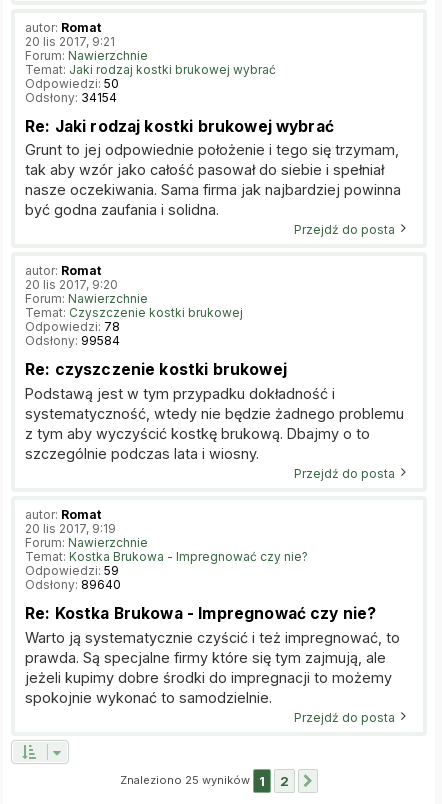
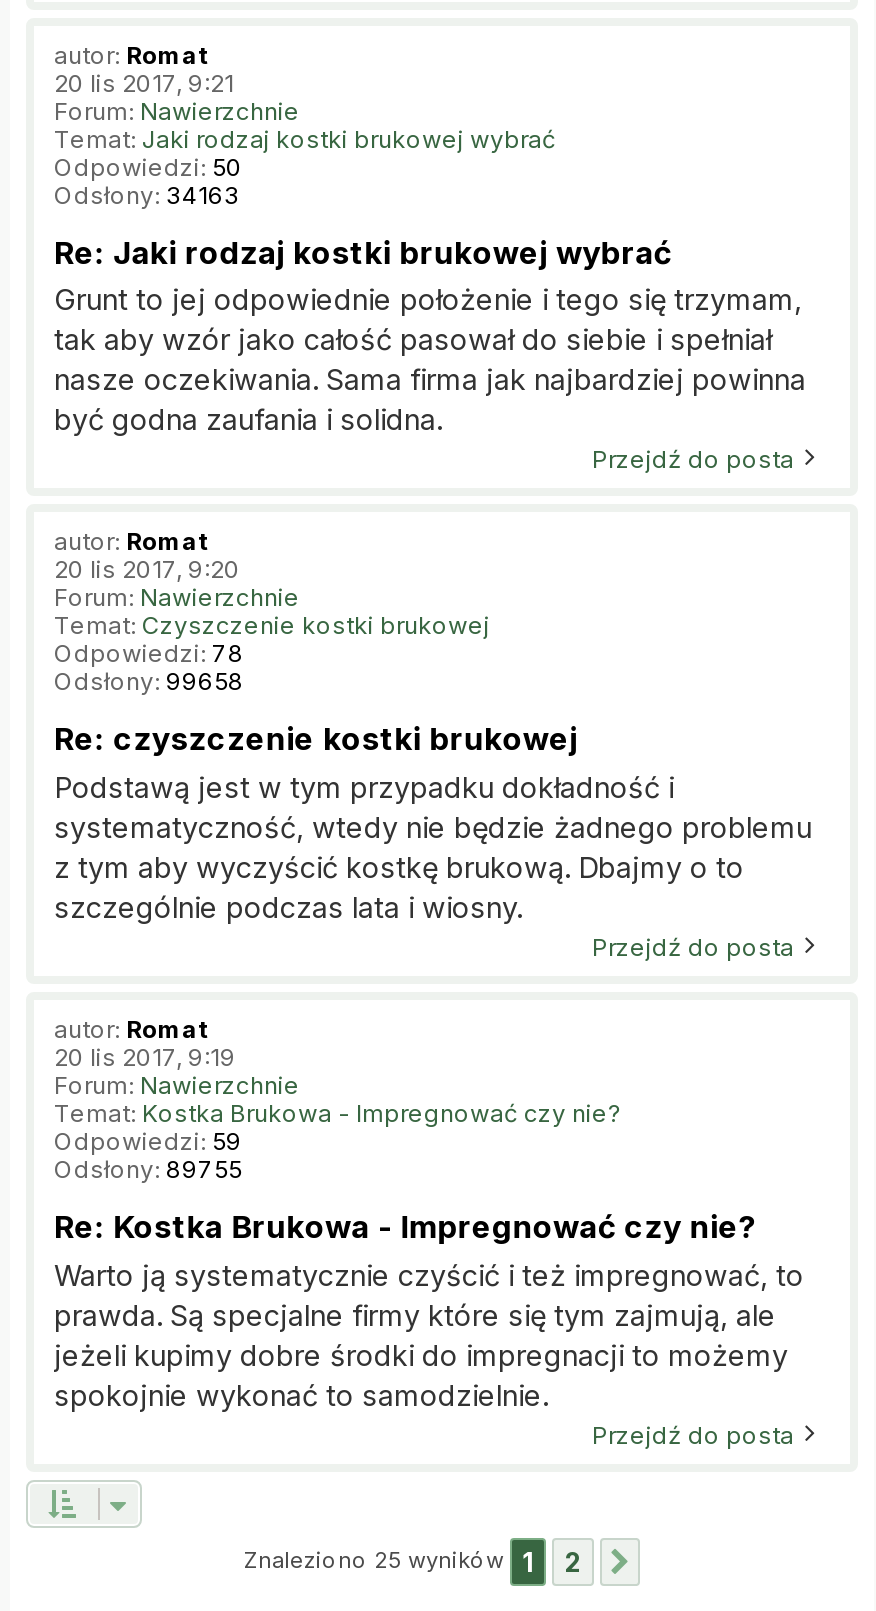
[25,89,117,104] Odsłony: 34154 -> [54,179,240,209] Odsłony: 34163
[25,333,120,348] Odsłony: 99584 -> [54,666,244,696] Odsłony: 99658
[25,577,121,592] Odsłony: 89640 -> [54,1154,242,1184] Odsłony: 89755

